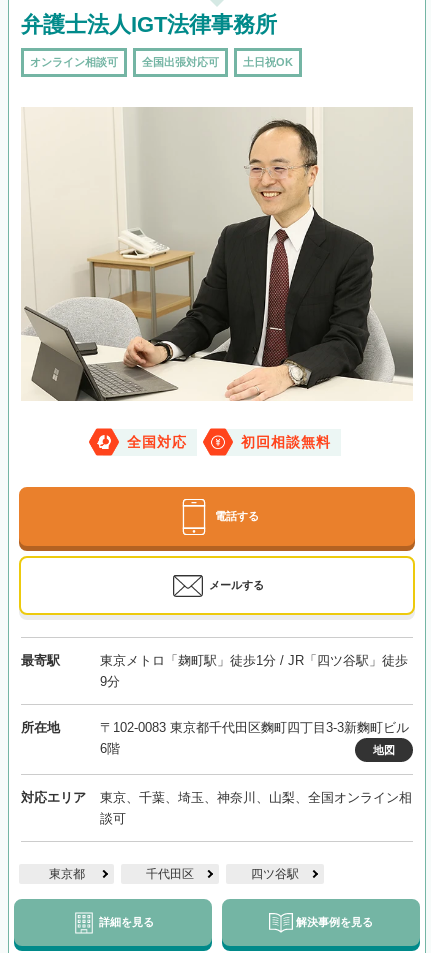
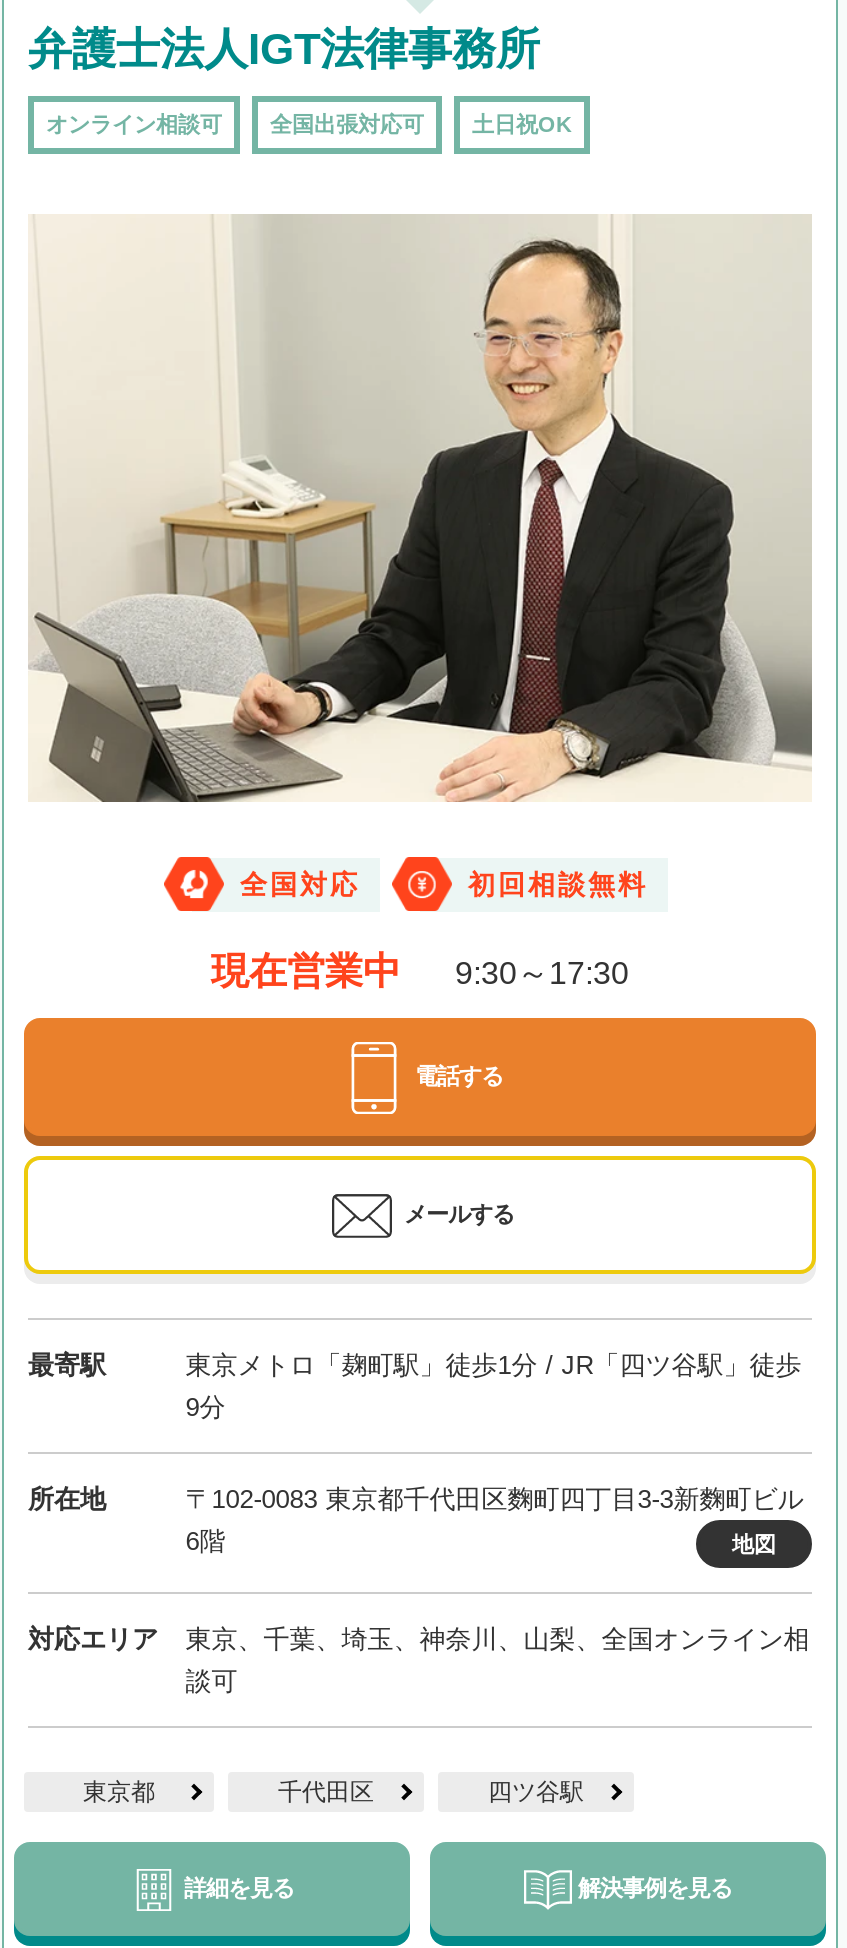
none -> [211,950,629,992] 現在営業中 | 9:30～17:30

